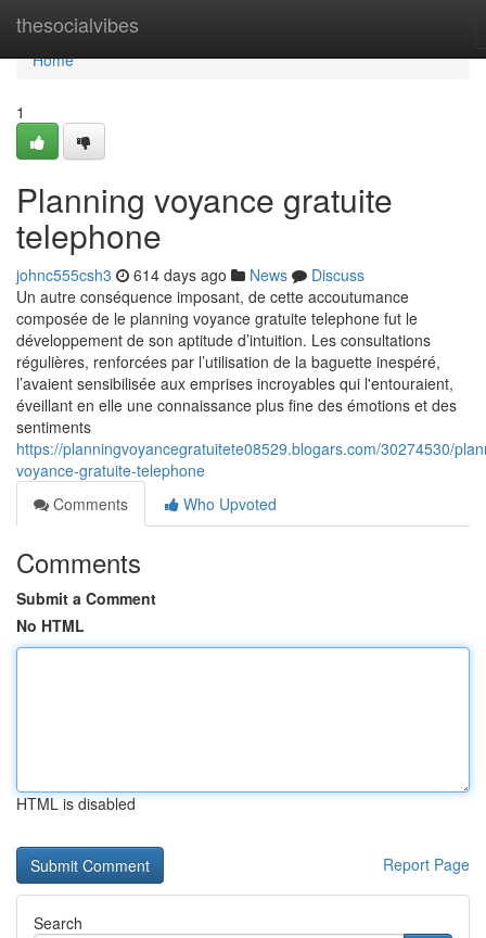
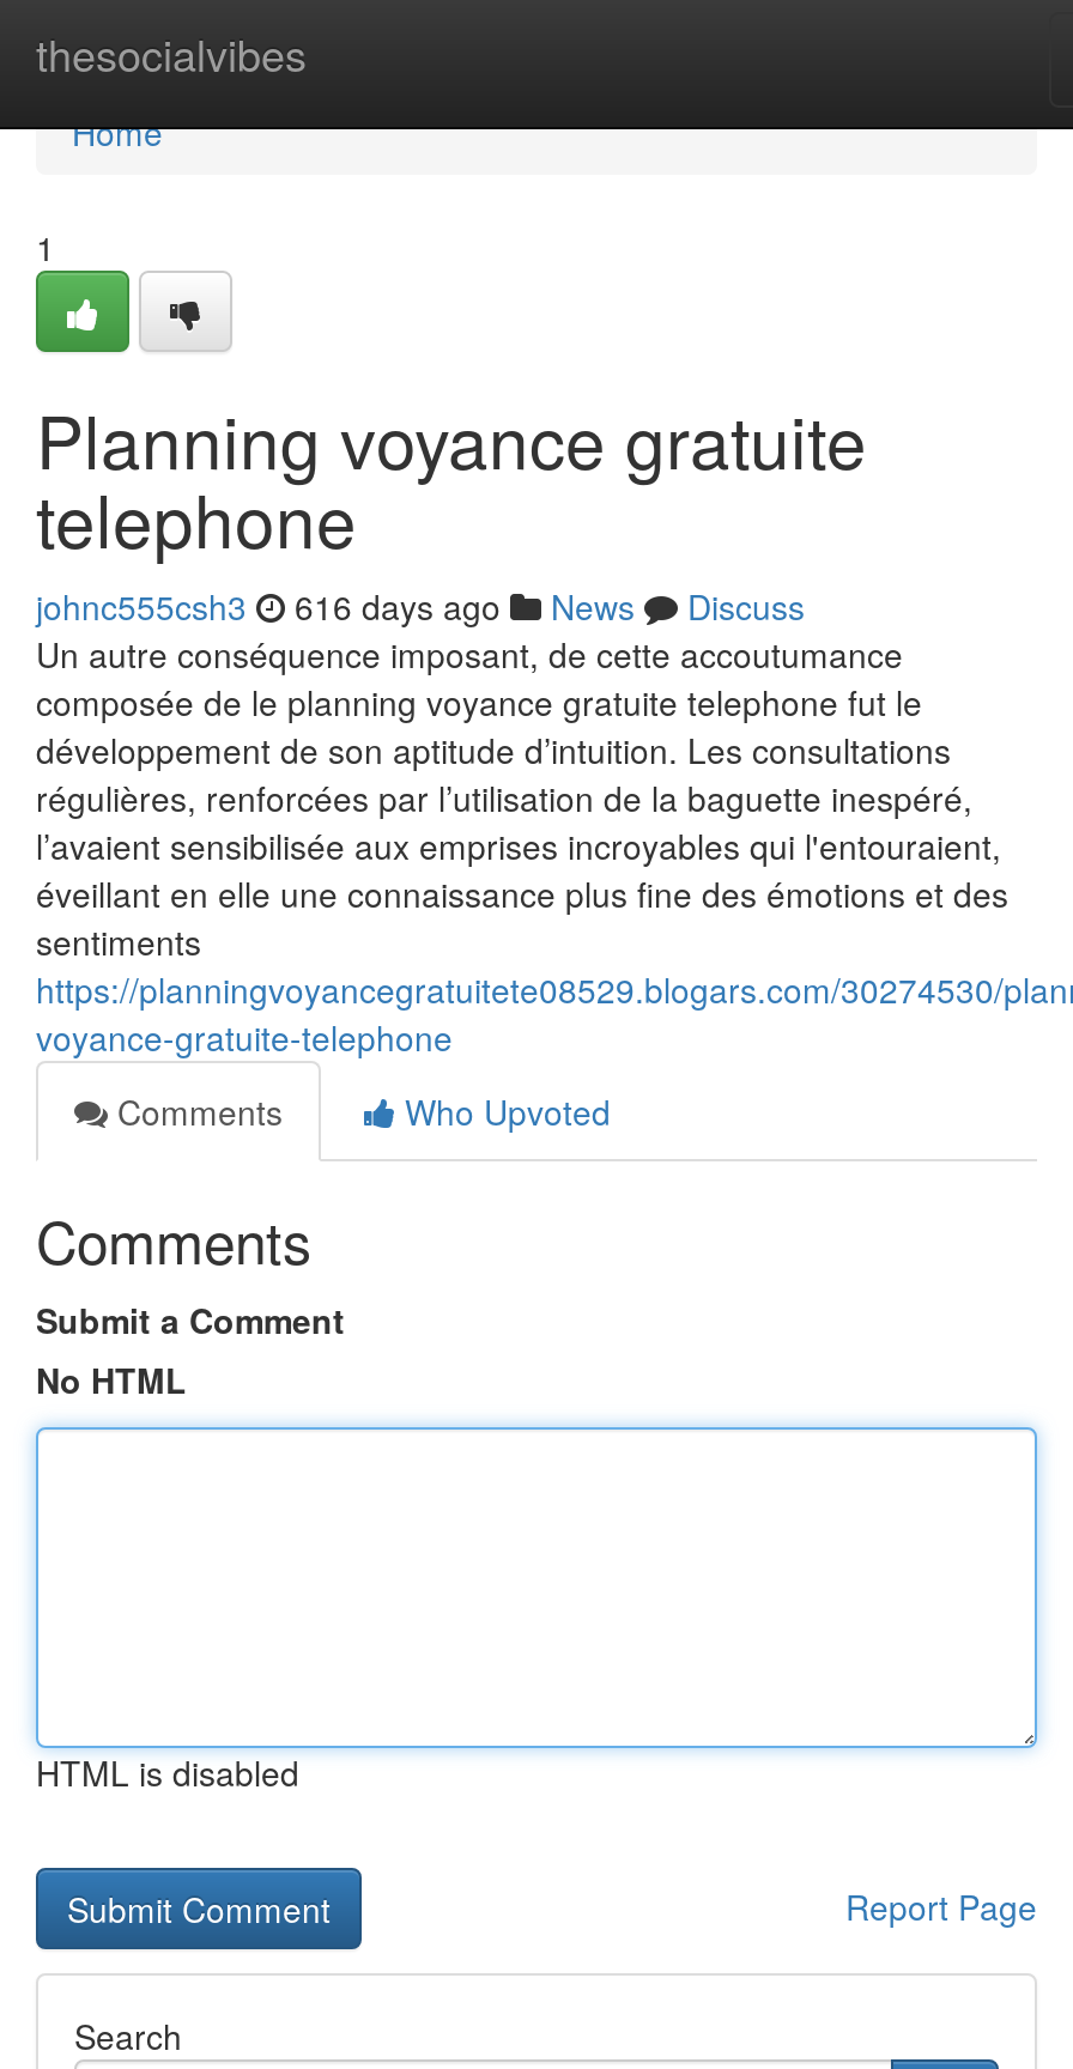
[16,264,364,286] johnc555csh3 614 days ago News Discuss -> [36,582,805,630] johnc555csh3 616 days ago News Discuss

